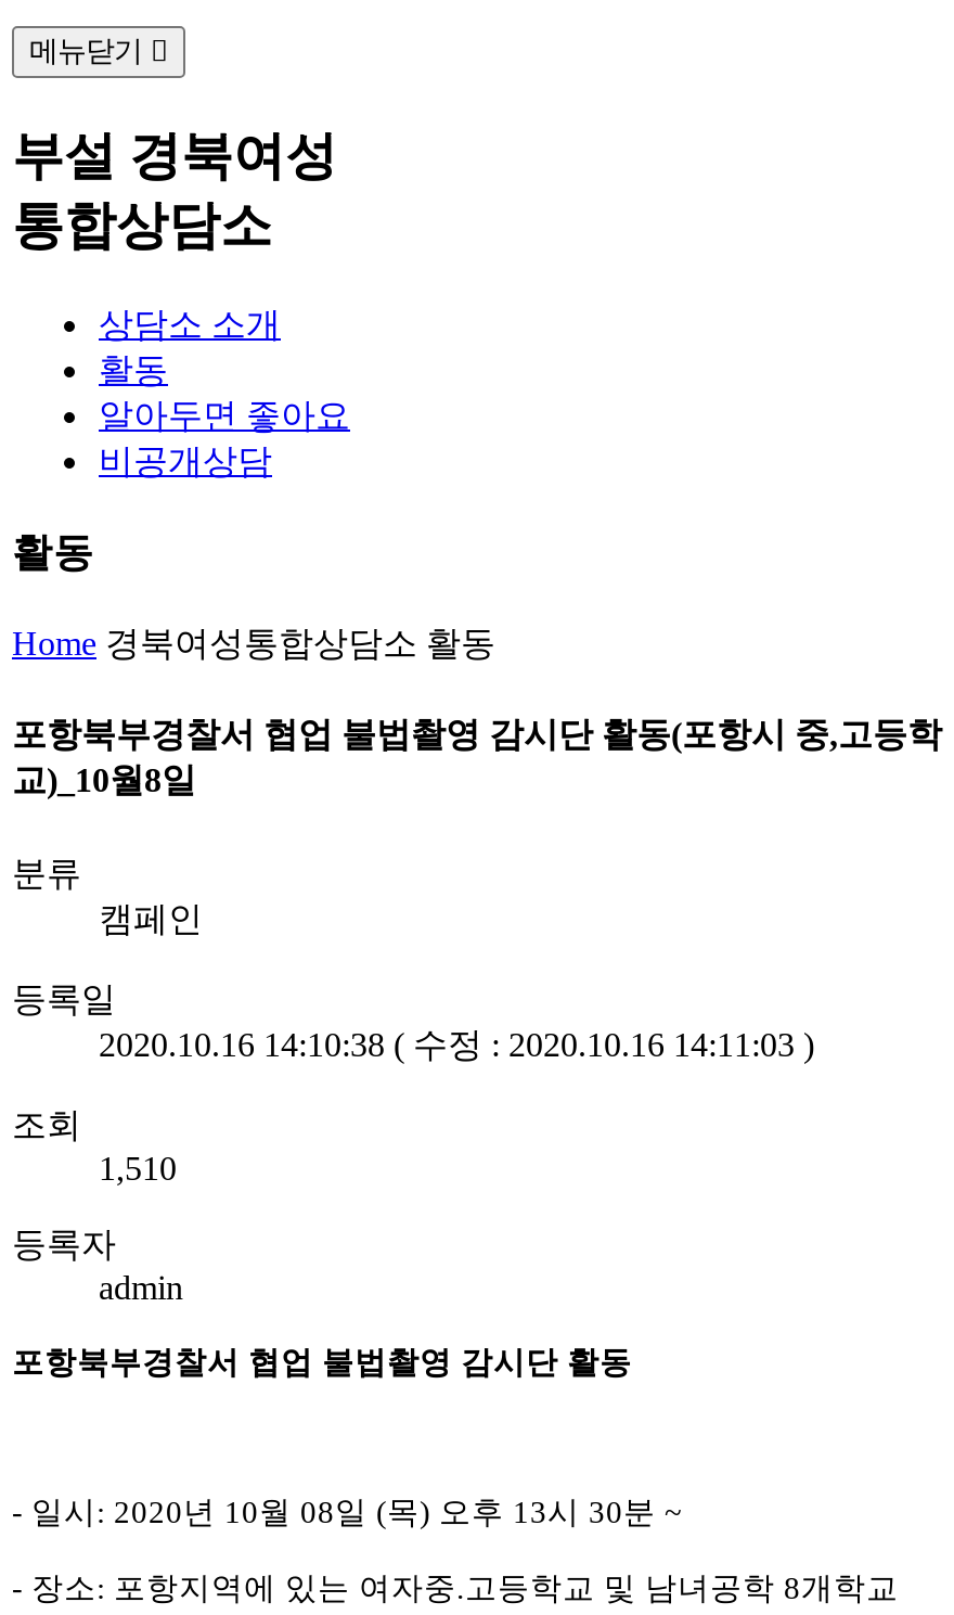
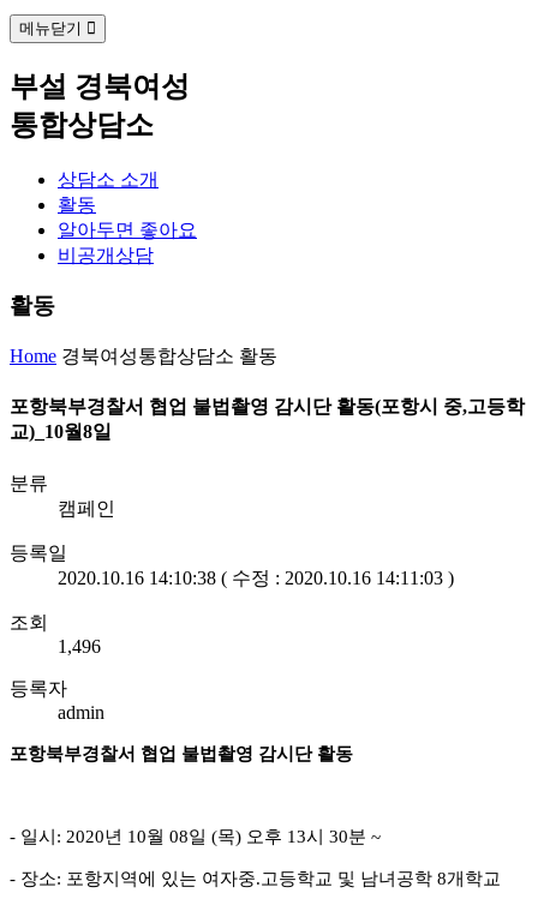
[99,1149,177,1186] 1,510 -> [58,636,101,656] 1,496

